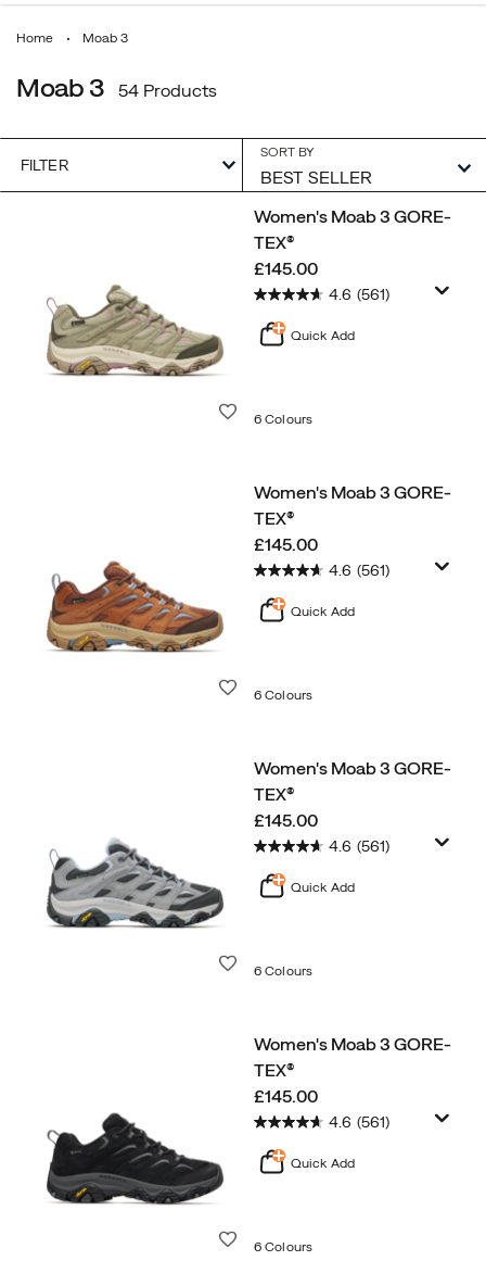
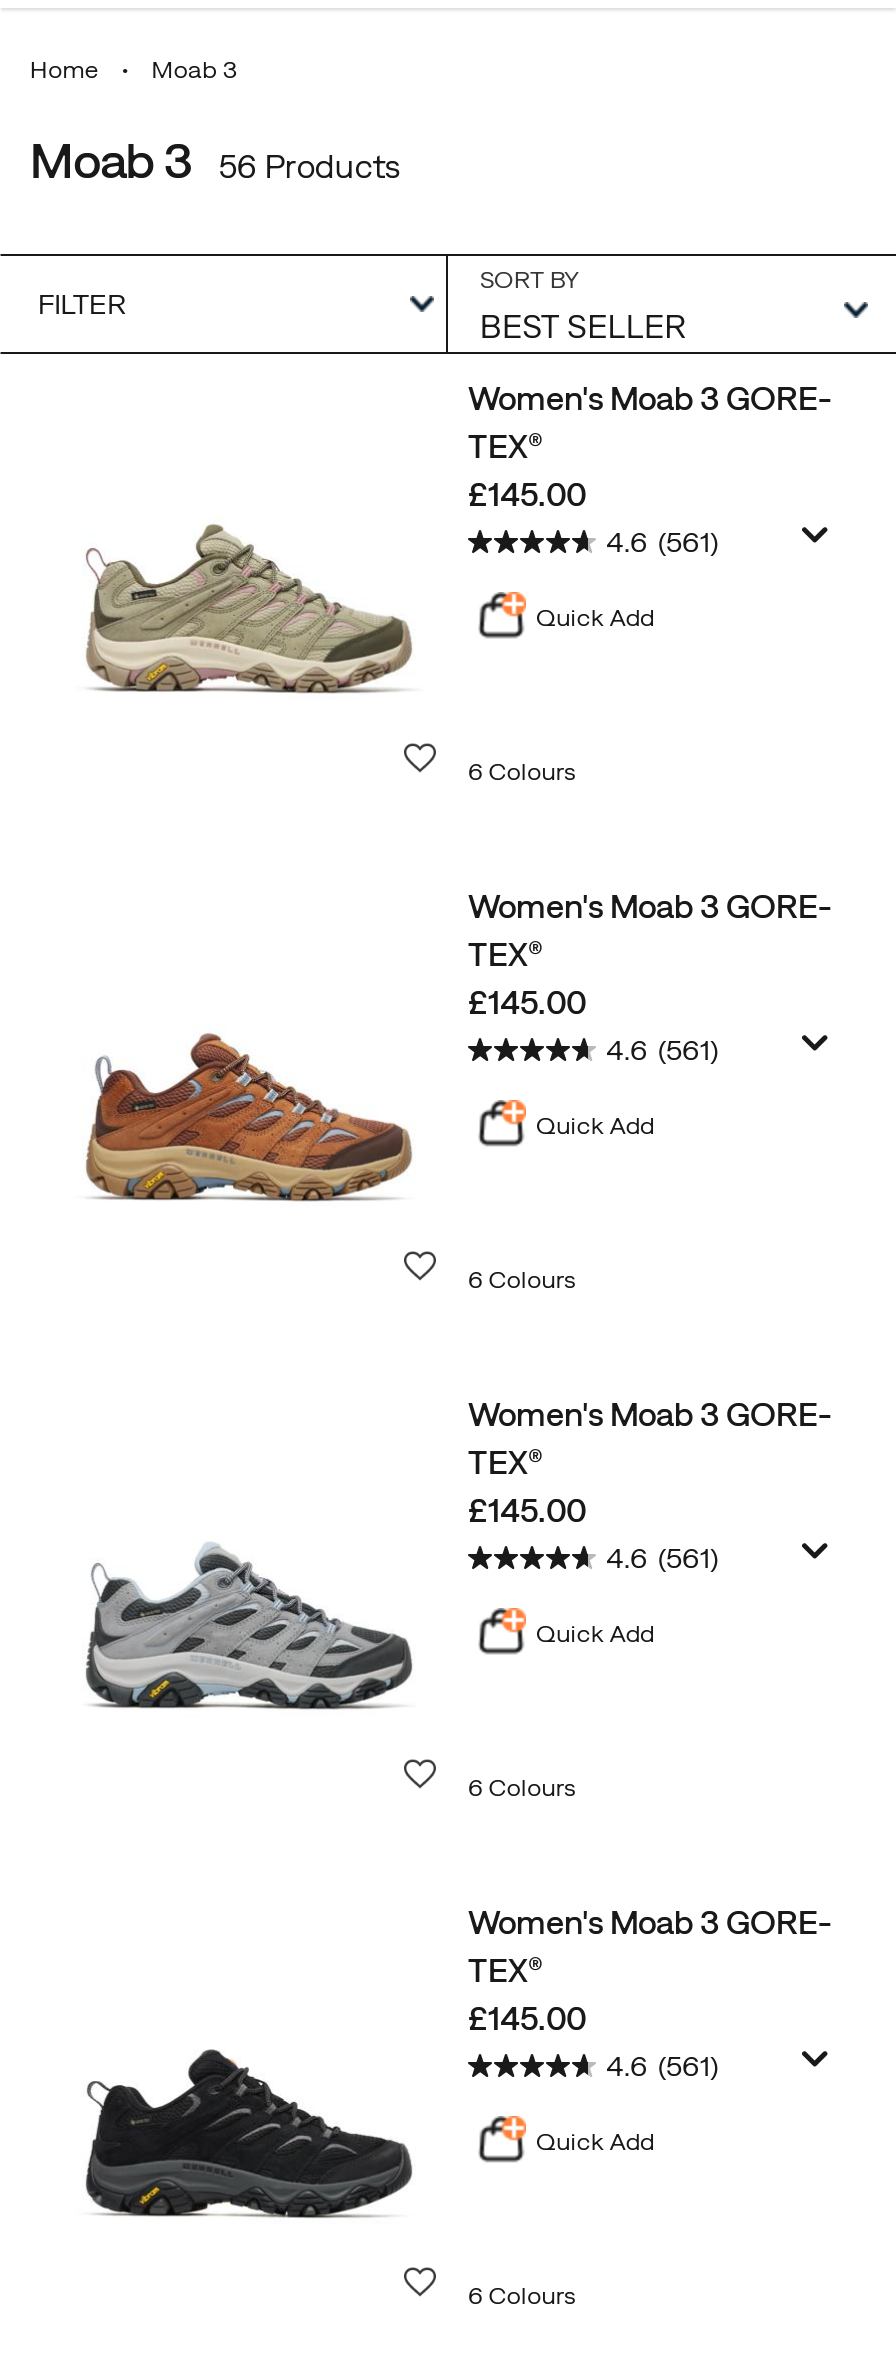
[16,72,217,102] Moab 3 54 Products -> [30,132,401,188] Moab 3 56 Products

